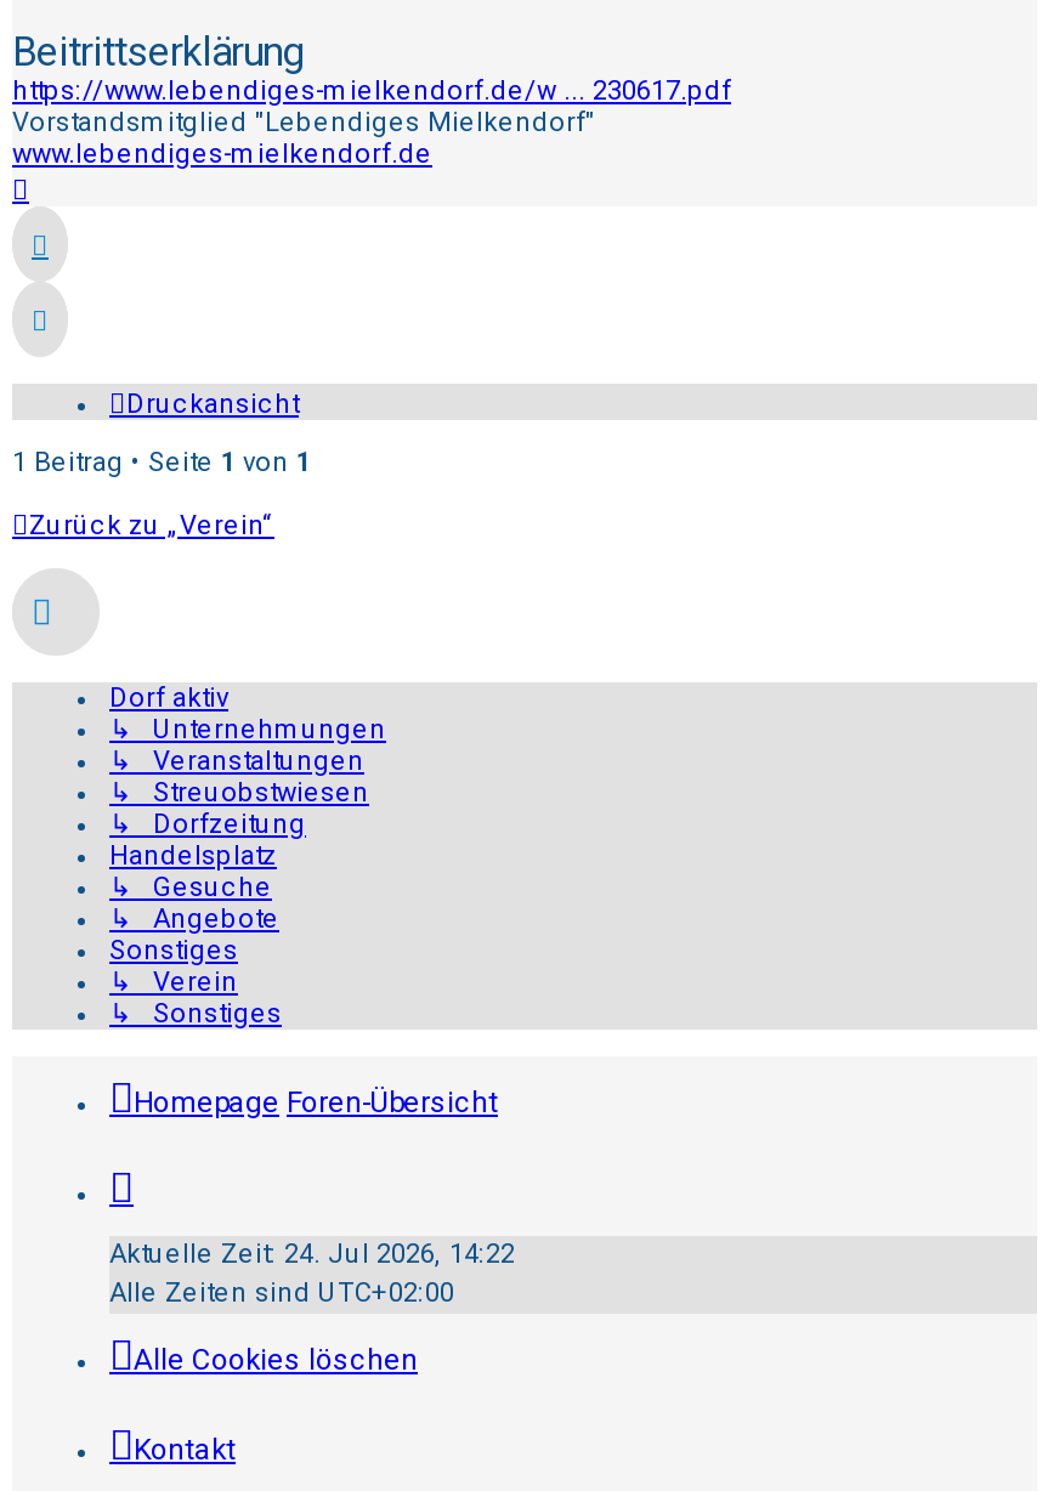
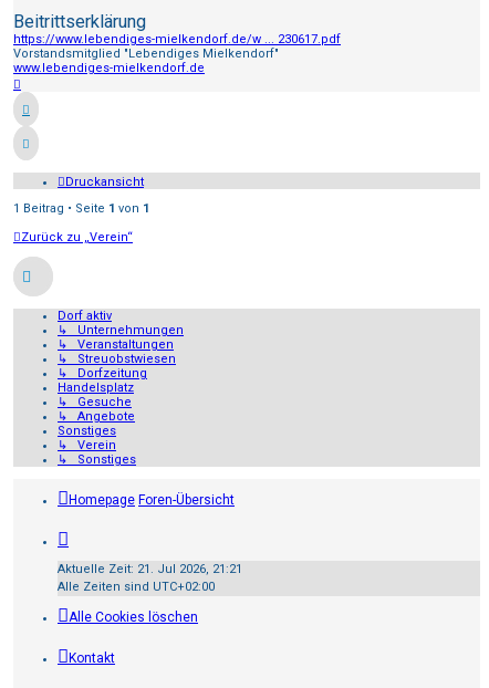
[109,1239,515,1271] Aktuelle Zeit: 24. Jul 2026, 14:22 -> [58,562,242,577] Aktuelle Zeit: 21. Jul 2026, 21:21

